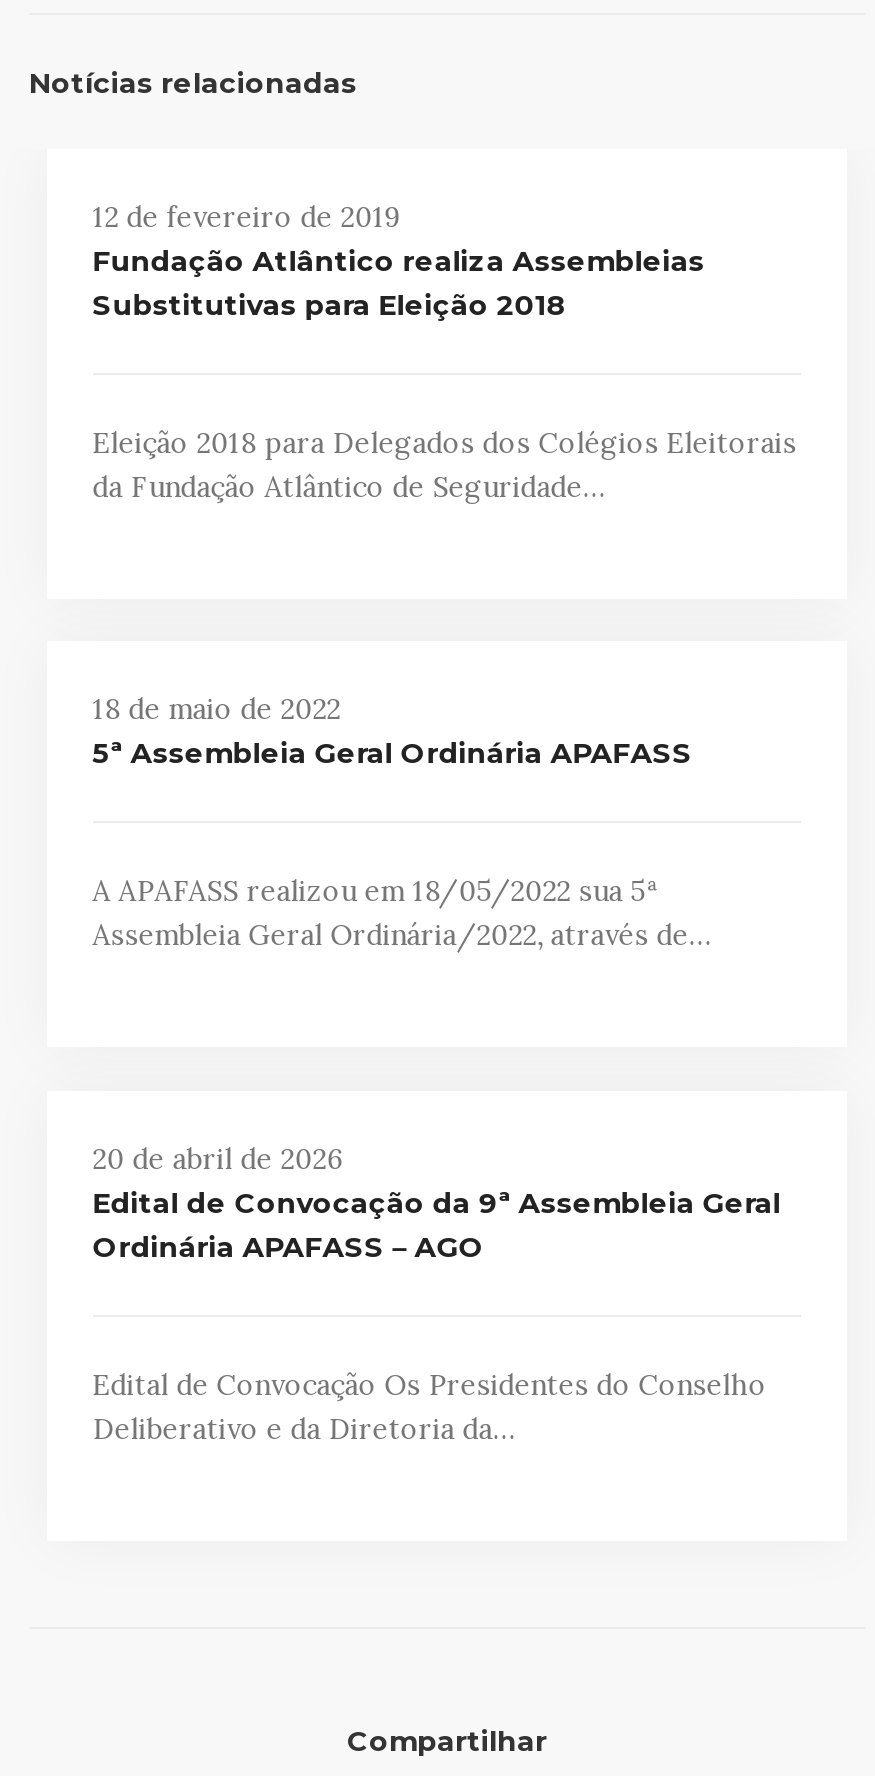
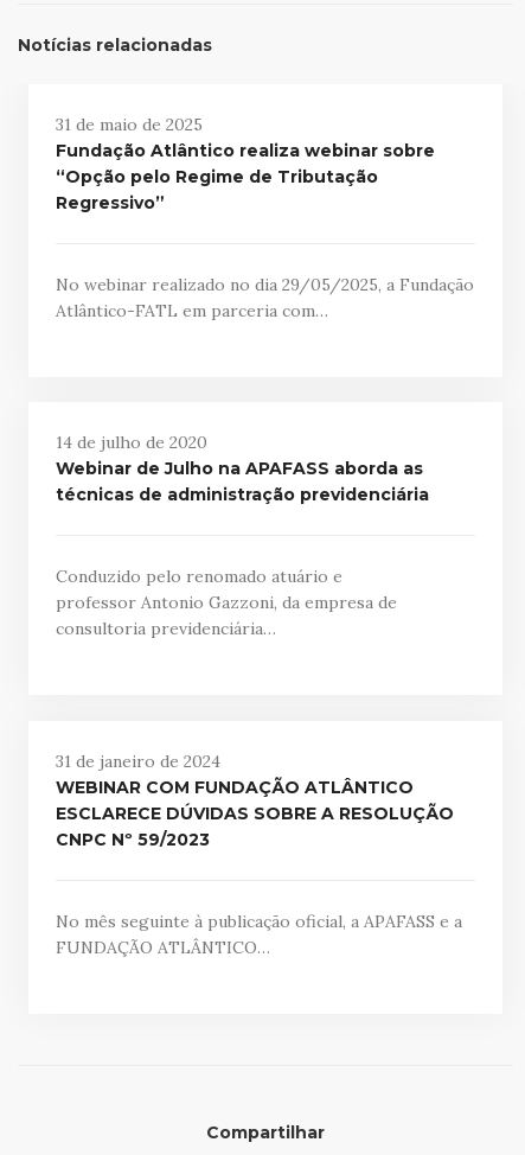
[92,199,704,323] 12 de fevereiro de 2019 | Fundação Atlântico realiza Assembleias | Substitutivas para Eleição 2018 -> [55,114,435,214] 31 de maio de 2025 | Fundação Atlântico realiza webinar sobre | “Opção pelo Regime de Tributação | Regressivo”
[92,424,796,504] Eleição 2018 para Delegados dos Colégios Eleitorais | da Fundação Atlântico de Seguridade… -> [55,273,474,321] No webinar realizado no dia 29/05/2025, a Fundação | Atlântico-FATL em parceria com…
[92,691,692,771] 18 de maio de 2022 | 5ª Assembleia Geral Ordinária APAFASS -> [55,432,429,505] 14 de julho de 2020 | Webinar de Julho na APAFASS aborda as | técnicas de administração previdenciária
[92,872,710,952] A APAFASS realizou em 18/05/2022 sua 5ª | Assembleia Geral Ordinária/2022, através de… -> [55,565,397,639] Conduzido pelo renomado atuário e | professor Antonio Gazzoni, da empresa de | consultoria previdenciária…
[92,1141,780,1265] 20 de abril de 2026 | Edital de Convocação da 9ª Assembleia Geral | Ordinária APAFASS – AGO -> [55,751,454,850] 31 de janeiro de 2024 | WEBINAR COM FUNDAÇÃO ATLÂNTICO | ESCLARECE DÚVIDAS SOBRE A RESOLUÇÃO | CNPC Nº 59/2023
[92,1366,766,1446] Edital de Convocação Os Presidentes do Conselho | Deliberativo e da Diretoria da… -> [55,910,462,958] No mês seguinte à publicação oficial, a APAFASS e a | FUNDAÇÃO ATLÂNTICO…

